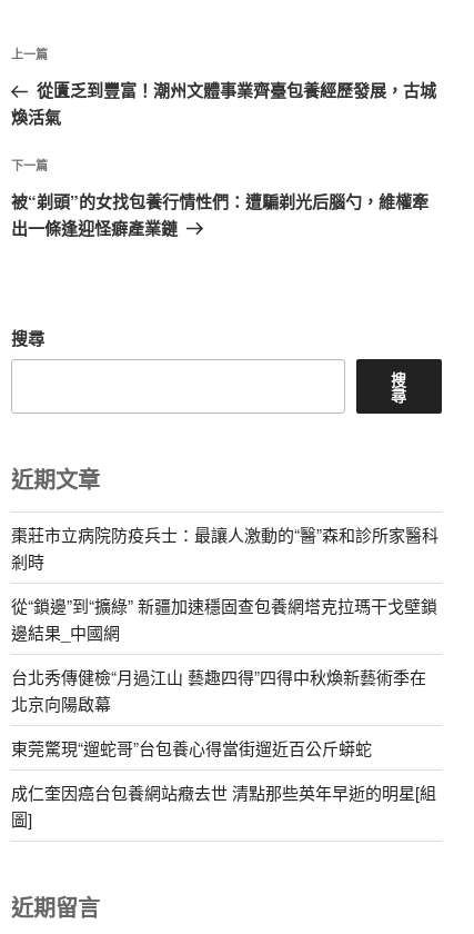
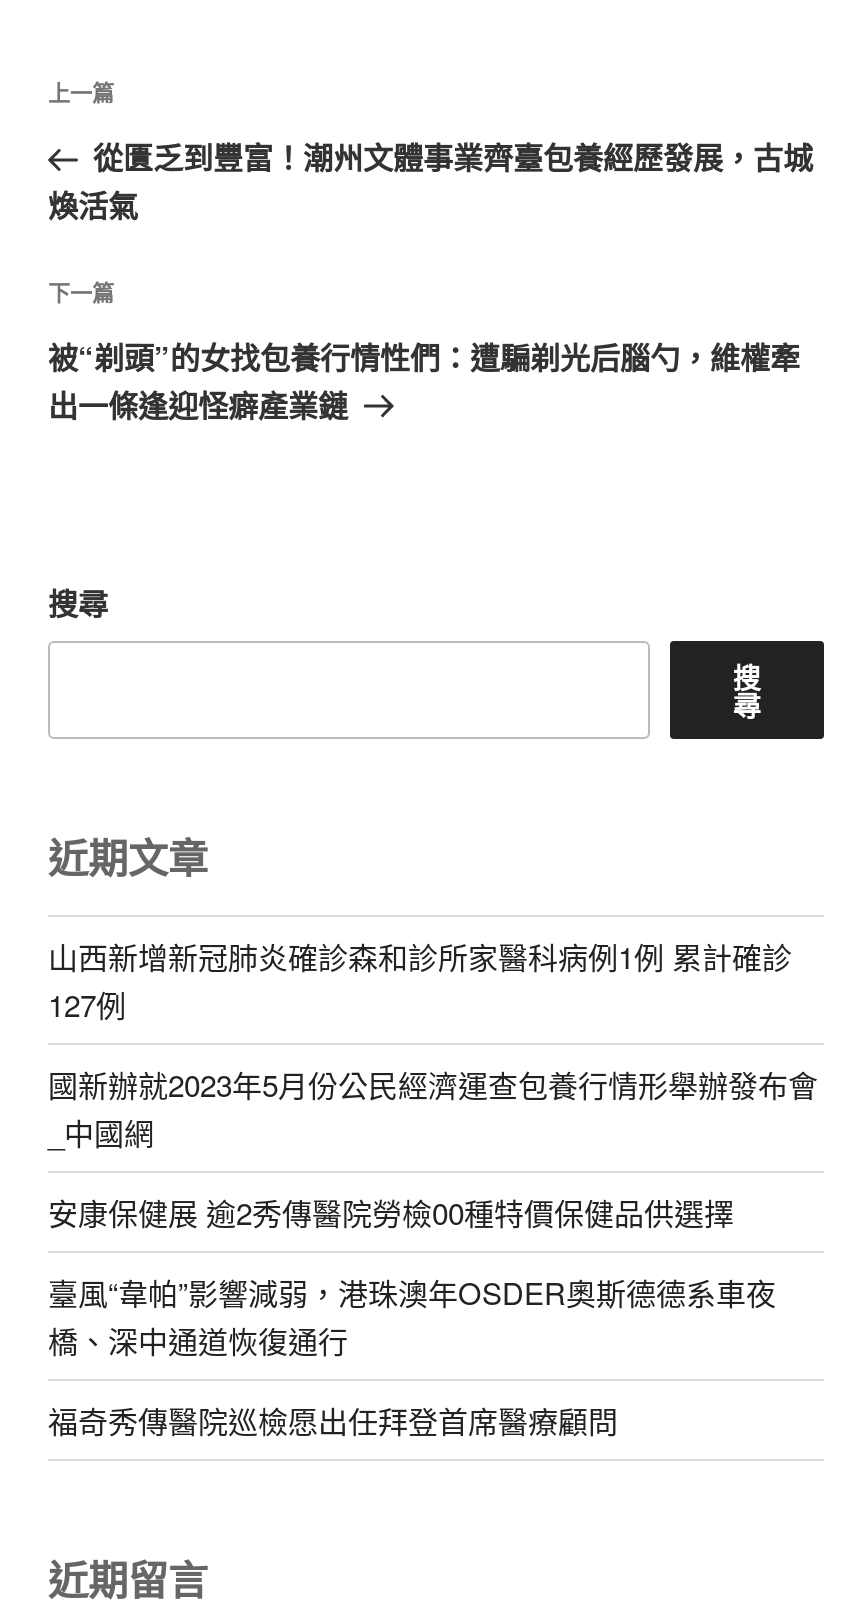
[11,522,438,572] 棗莊市立病院防疫兵士：最讓人激動的“醫”森和診所家醫科 | 剎時 -> [48,935,792,1025] 山西新增新冠肺炎確診森和診所家醫科病例1例 累計確診 | 127例
[11,594,437,644] 從“鎖邊”到“擴綠” 新疆加速穩固查包養網塔克拉瑪干戈壁鎖 | 邊結果_中國網 -> [48,1063,818,1153] 國新辦就2023年5月份公民經濟運查包養行情形舉辦發布會 | _中國網
[11,665,426,715] 台北秀傳健檢“月過江山 藝趣四得”四得中秋煥新藝術季在 | 北京向陽啟幕 -> [48,1191,734,1233] 安康保健展 逾2秀傳醫院勞檢00種特價保健品供選擇
[11,736,372,759] 東莞驚現“遛蛇哥”台包養心得當街遛近百公斤蟒蛇 -> [48,1271,776,1361] 臺風“韋帕”影響減弱，港珠澳年OSDER奧斯德德系車夜 | 橋、深中通道恢復通行
[11,780,436,830] 成仁奎因癌台包養網站癥去世 清點那些英年早逝的明星[組 | 圖] -> [48,1399,618,1441] 福奇秀傳醫院巡檢愿出任拜登首席醫療顧問

